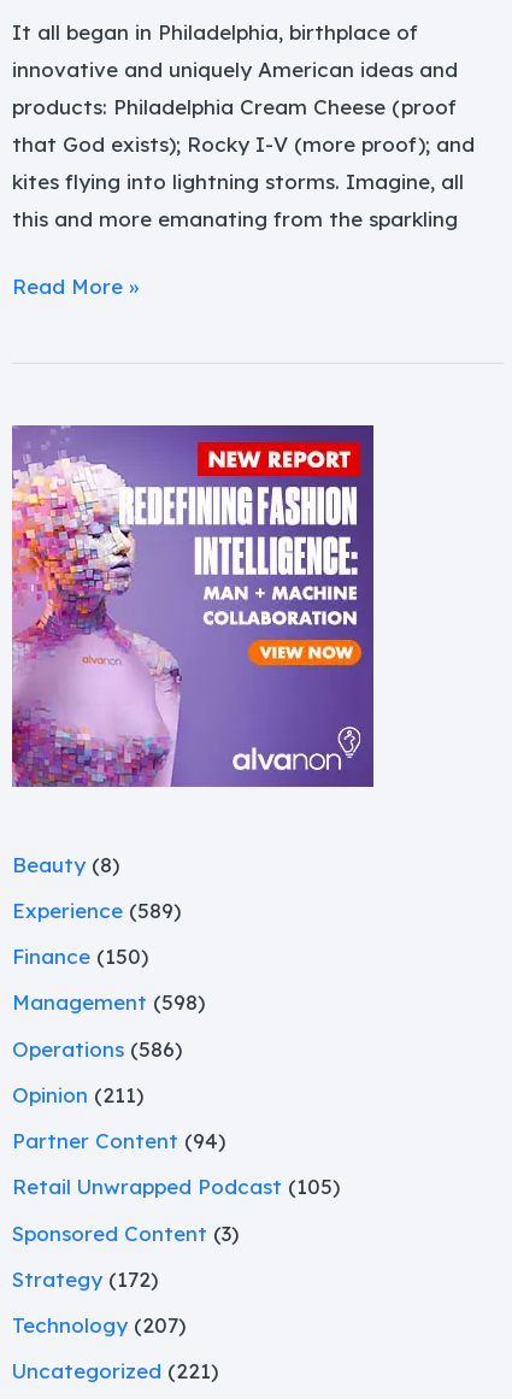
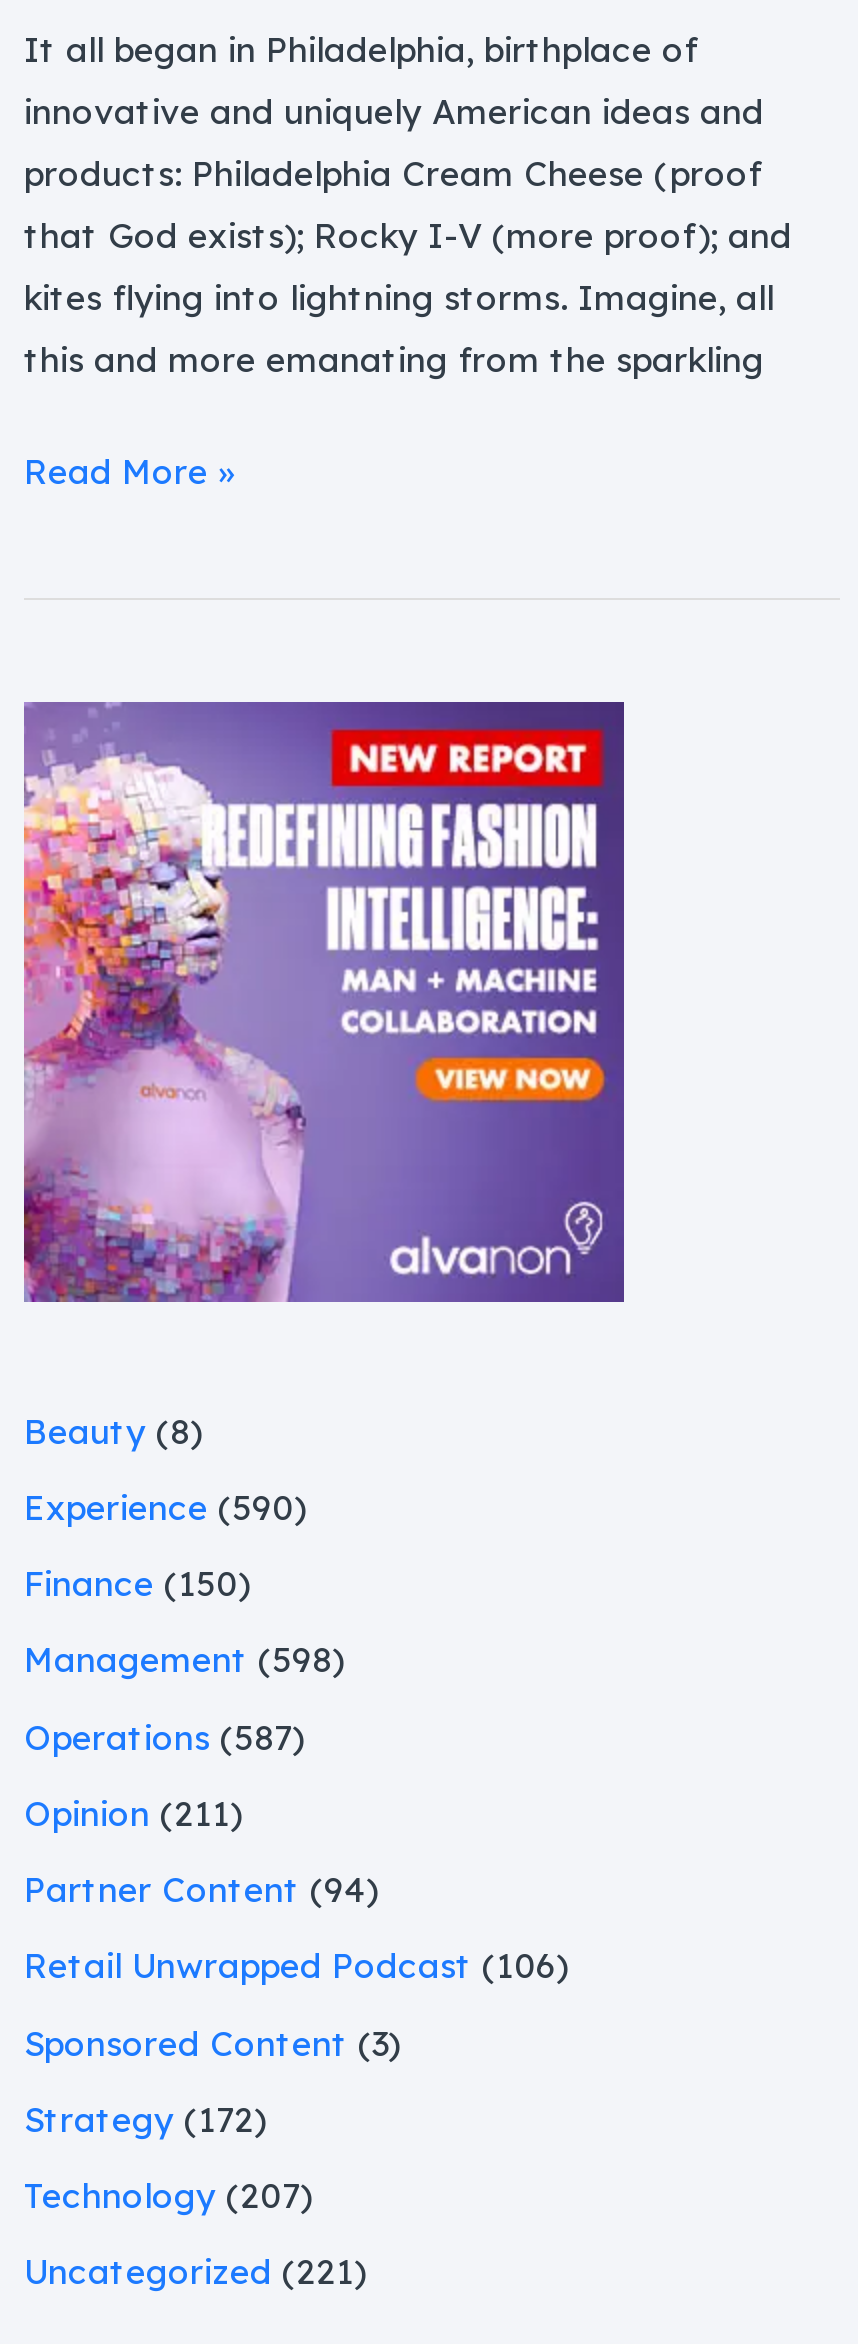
[12,897,181,923] Experience (589) -> [24,1486,306,1528] Experience (590)
[12,1036,182,1061] Operations (586) -> [24,1715,304,1757] Operations (587)
[12,1174,340,1199] Retail Unwrapped Podcast (105) -> [24,1945,568,1987] Retail Unwrapped Podcast (106)

